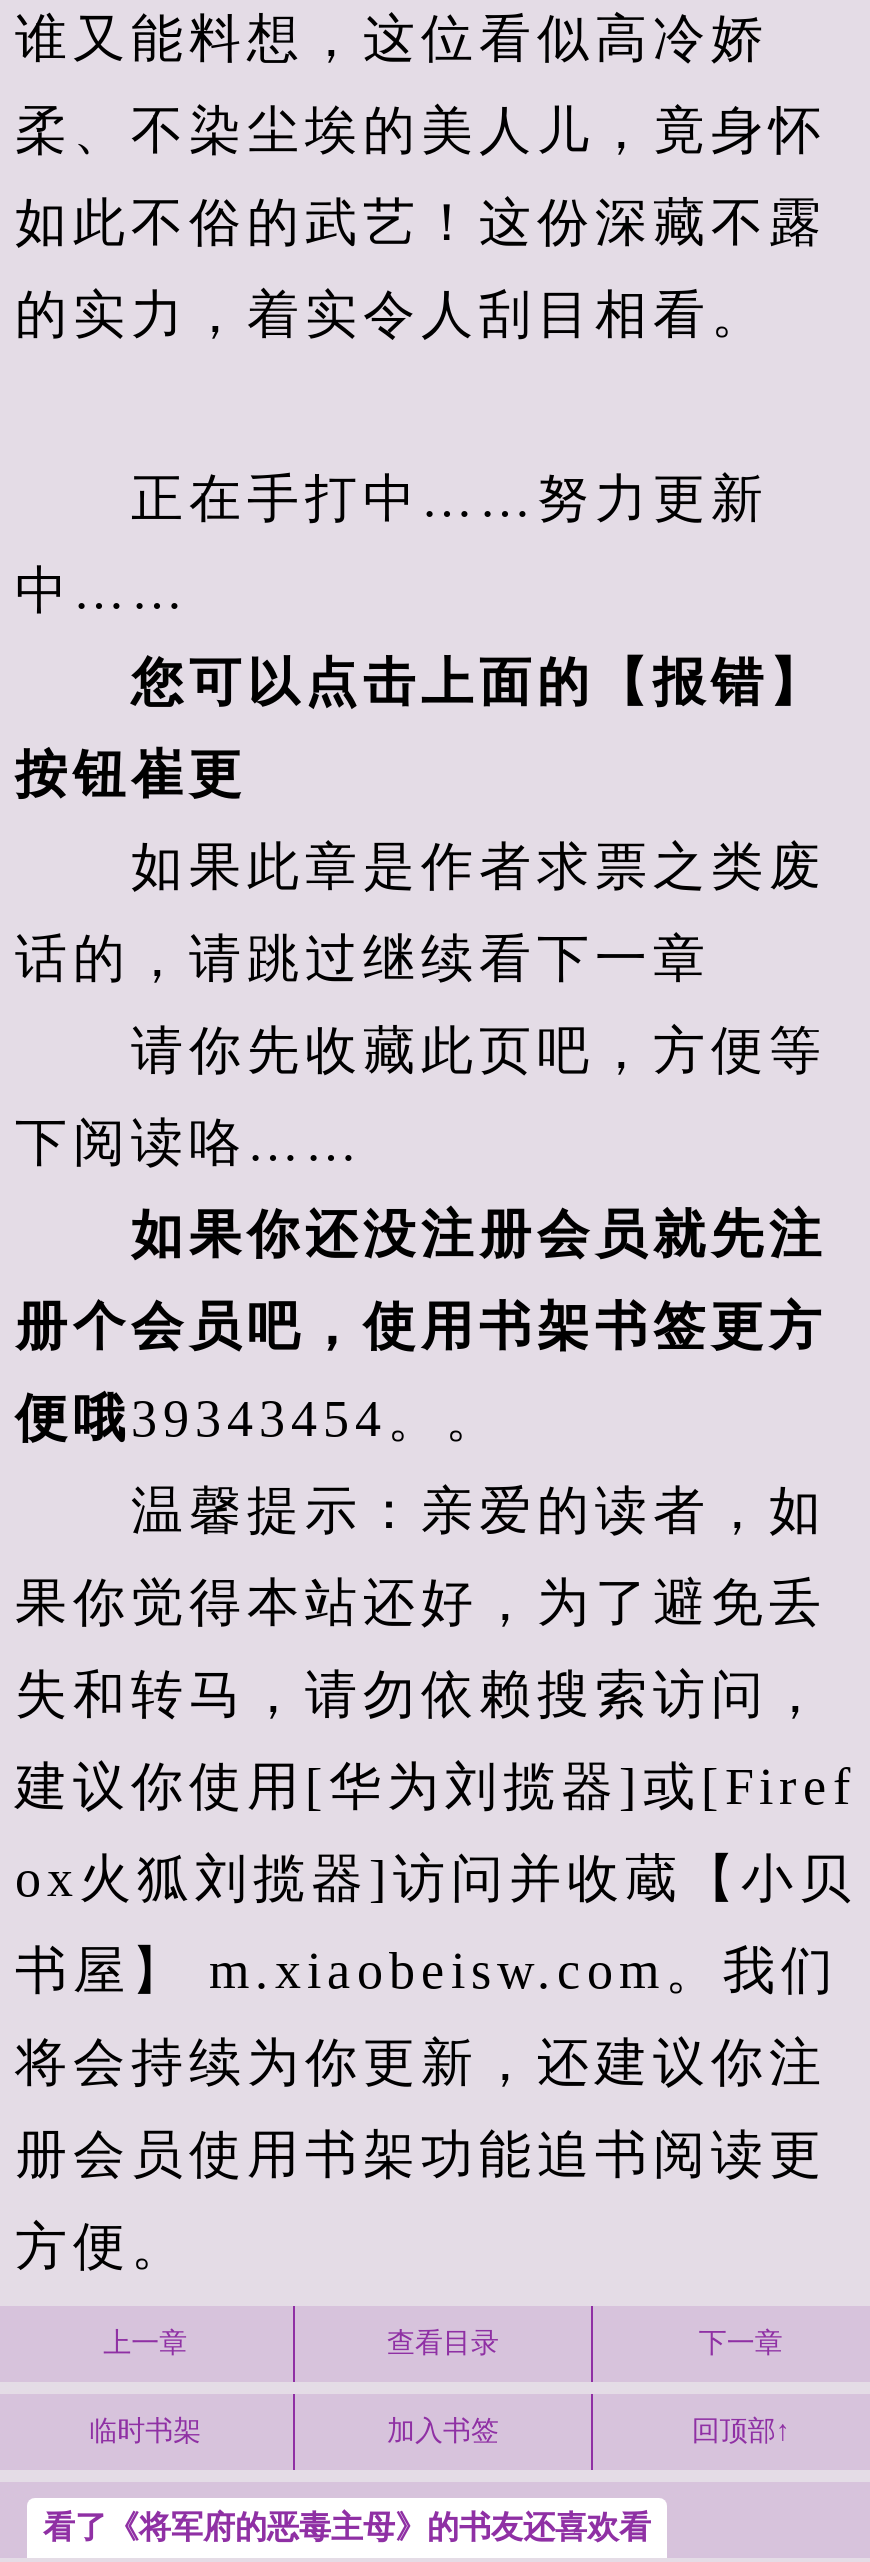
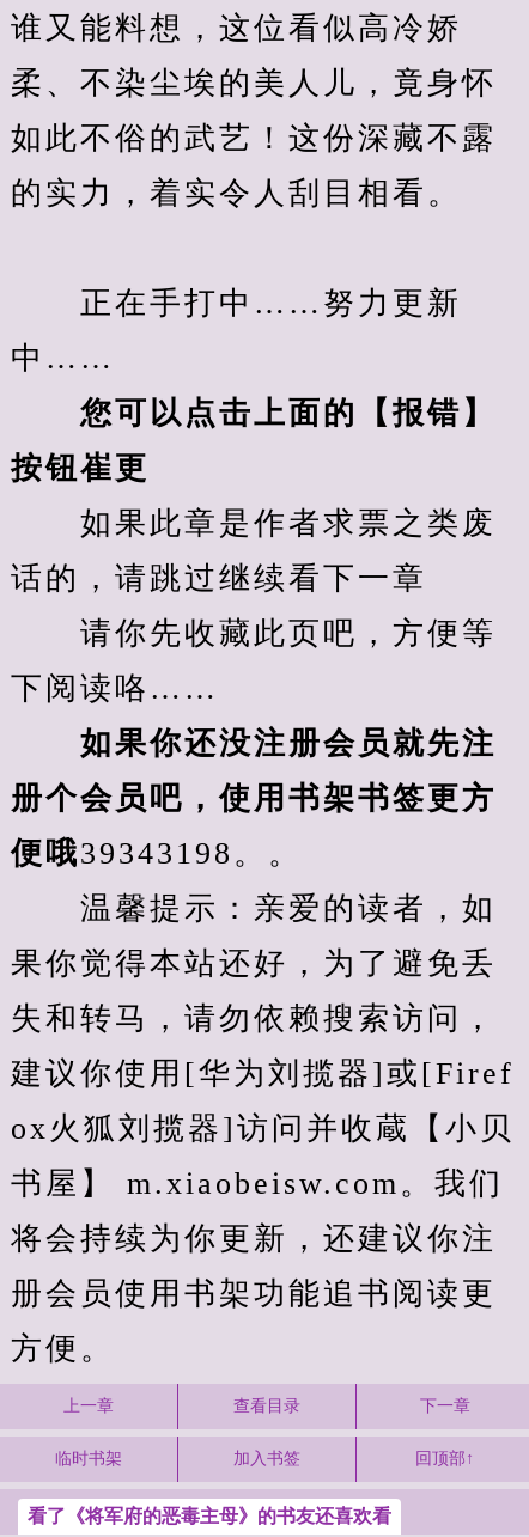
[15,1390,503,1448] 便哦39343454。。 -> [11,836,303,871] 便哦39343198。。

